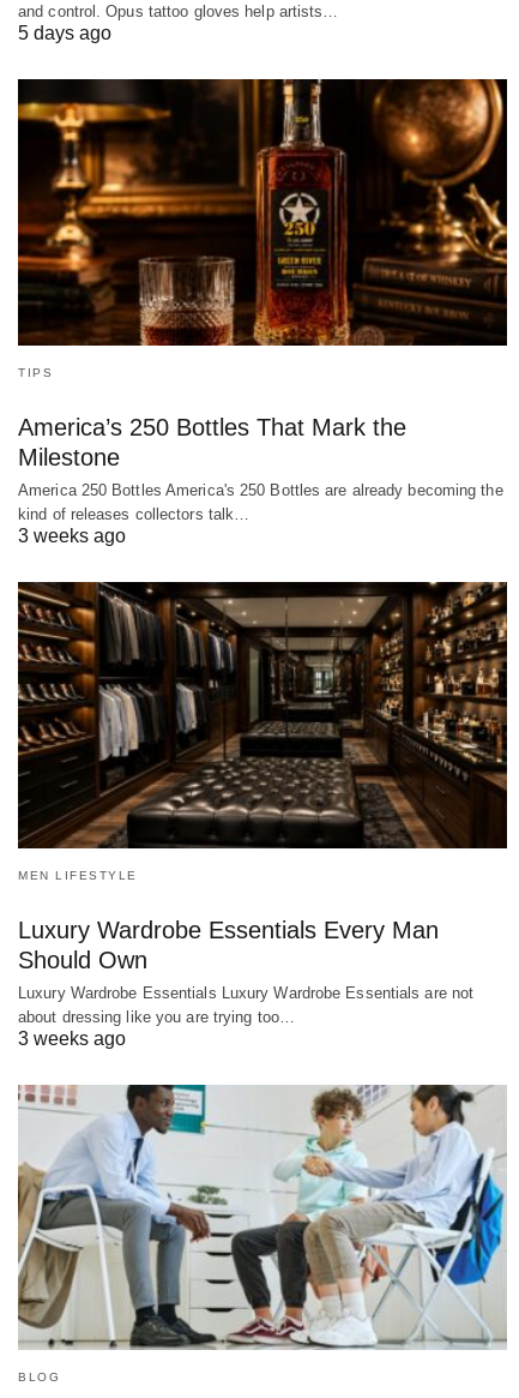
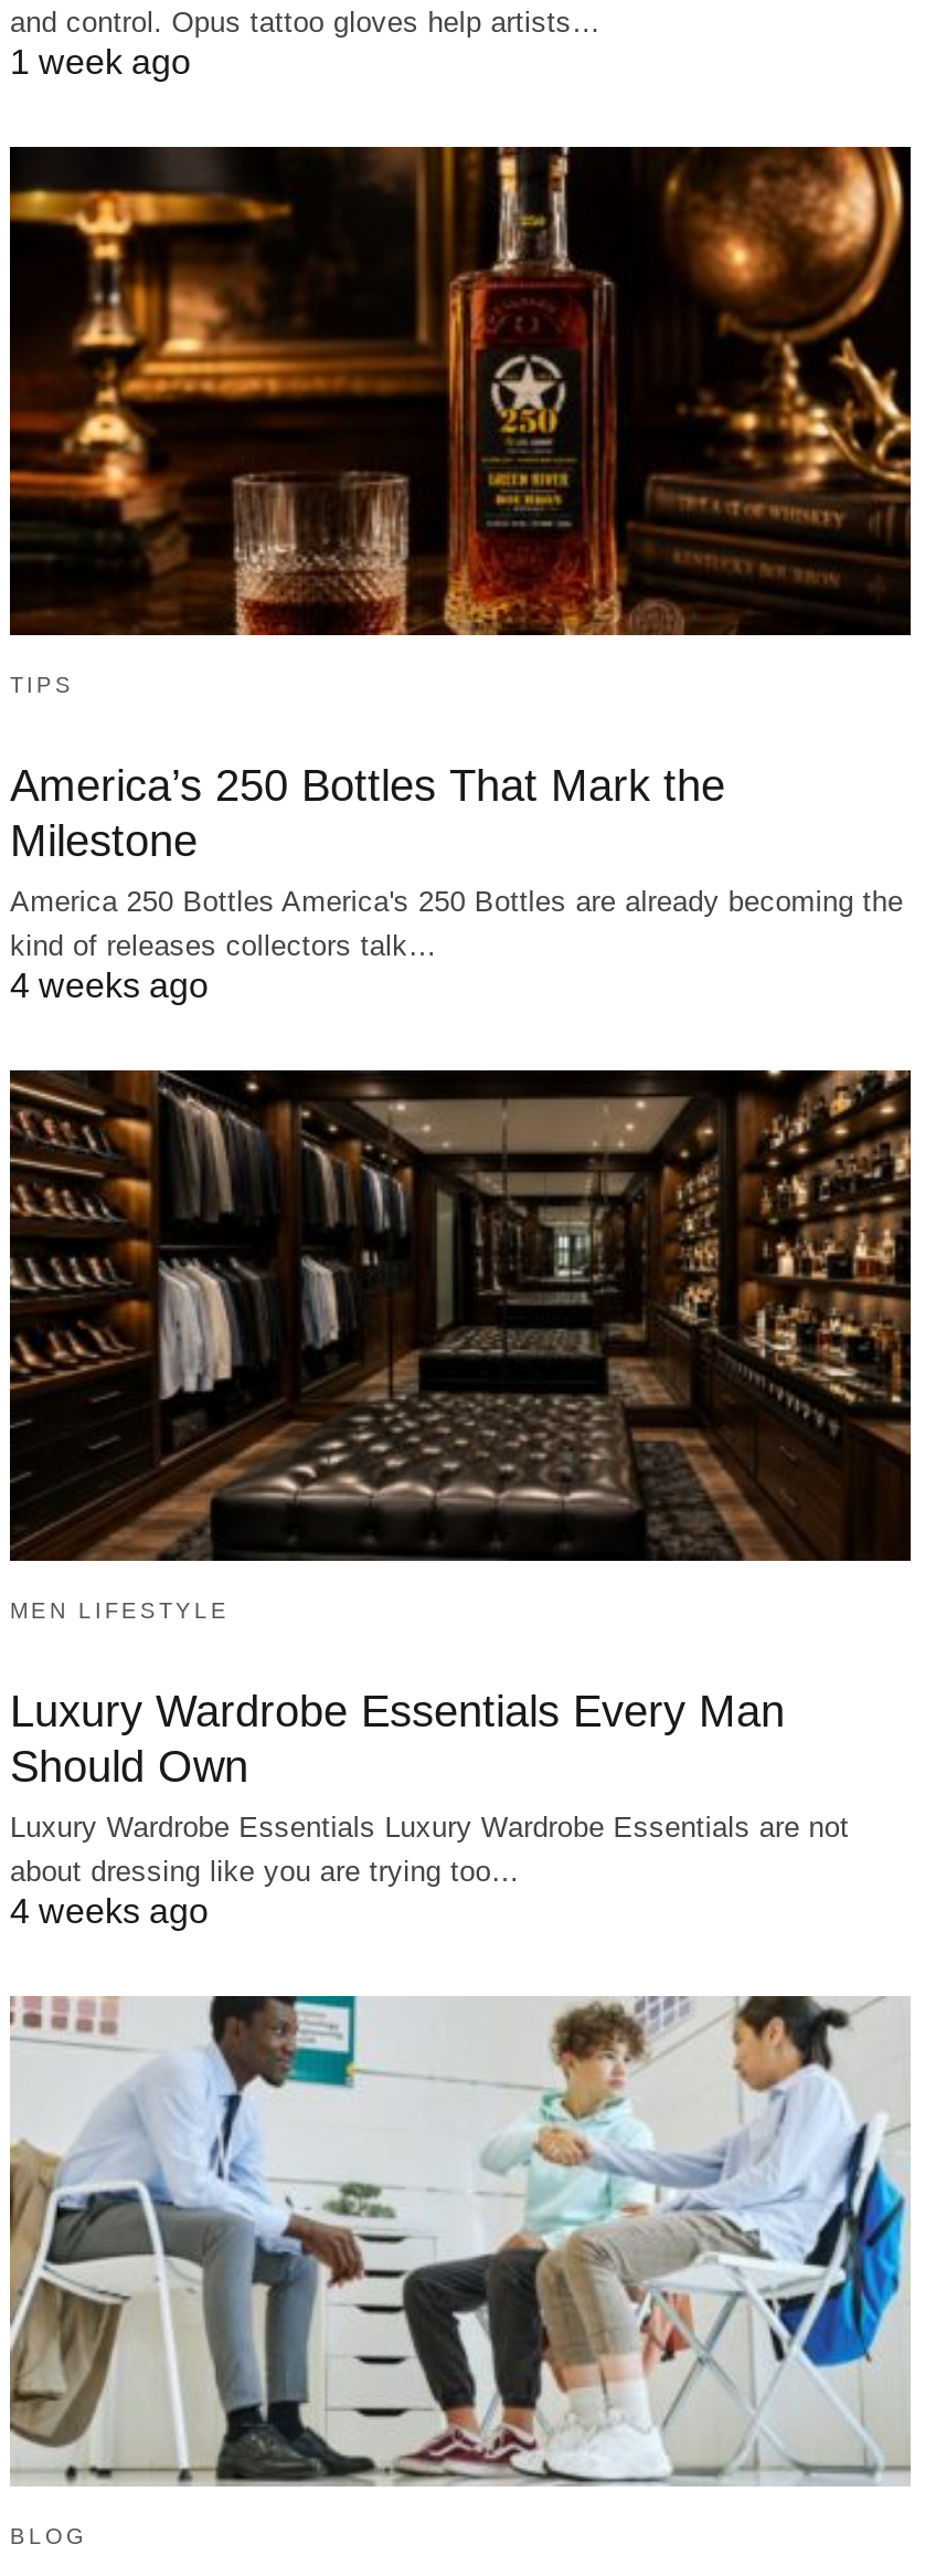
[18,23,111,44] 5 days ago -> [10,43,191,80] 1 week ago
[18,526,126,546] 3 weeks ago -> [10,968,209,1005] 4 weeks ago
[18,1028,126,1048] 3 weeks ago -> [10,1893,209,1930] 4 weeks ago

